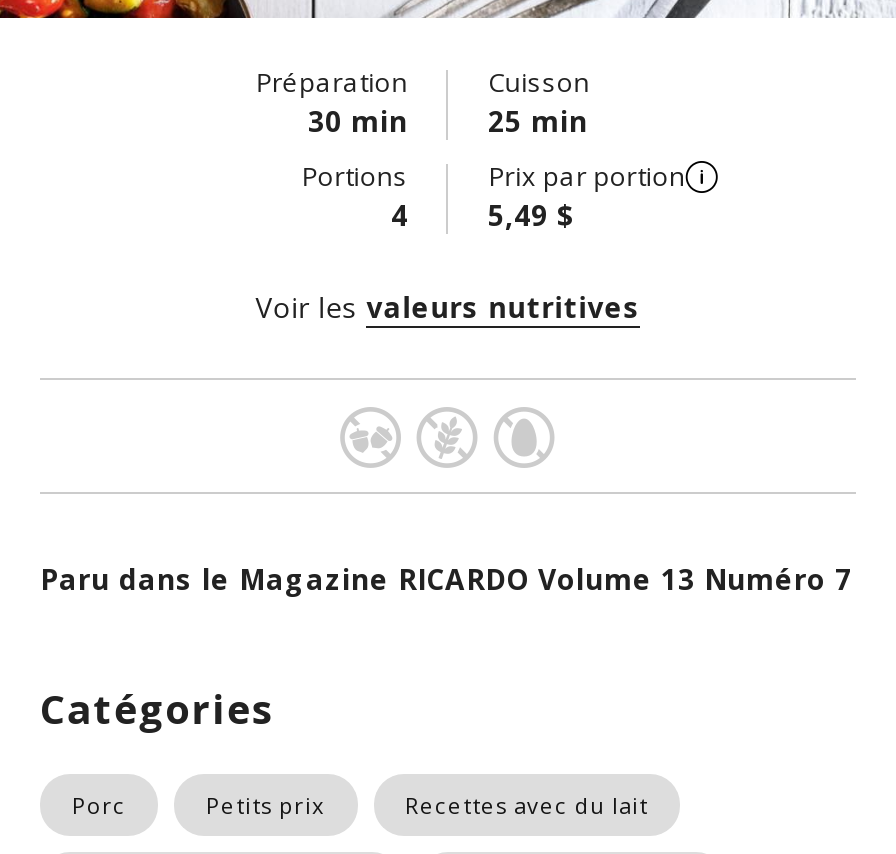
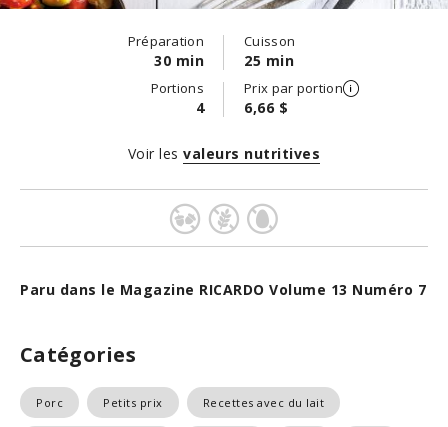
[488,196,576,234] 5,49 $ -> [244,98,288,117] 6,66 $

